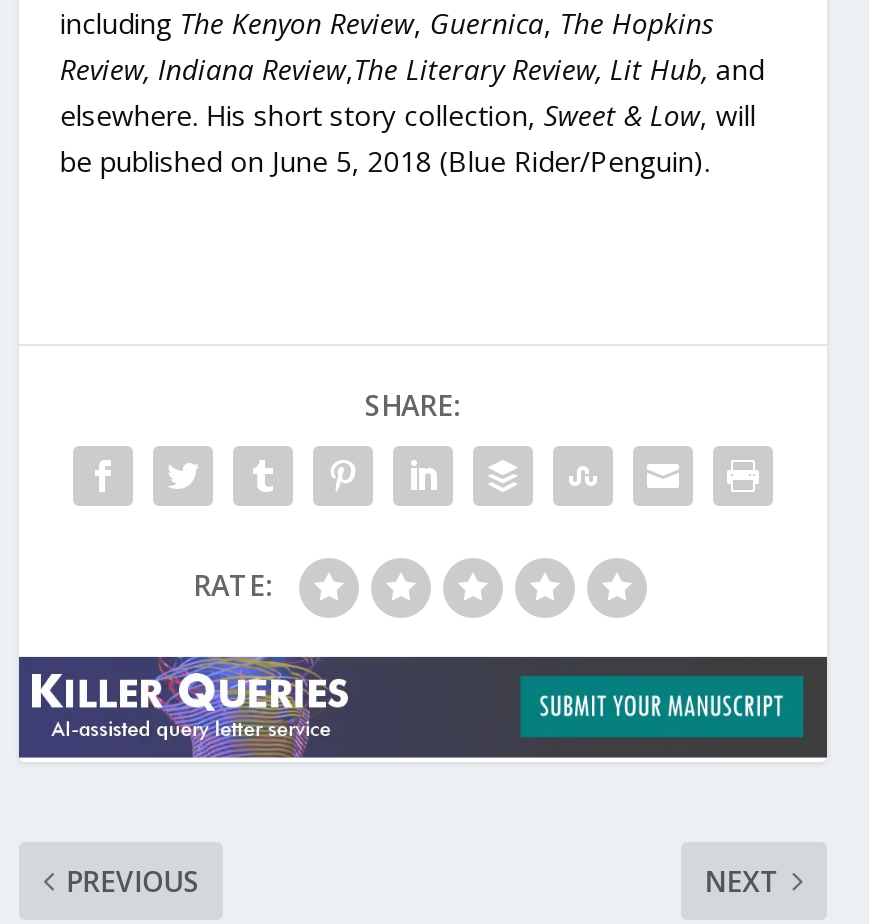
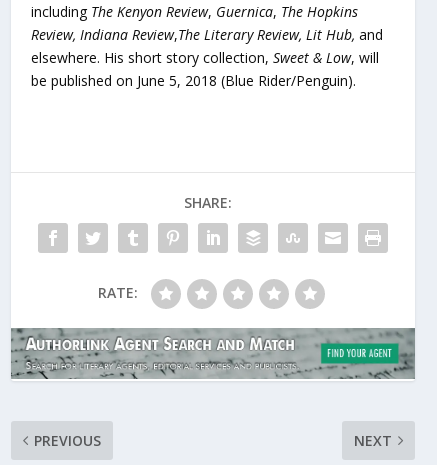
[19,656,827,758] [image] -> [10,328,416,380] [image]

